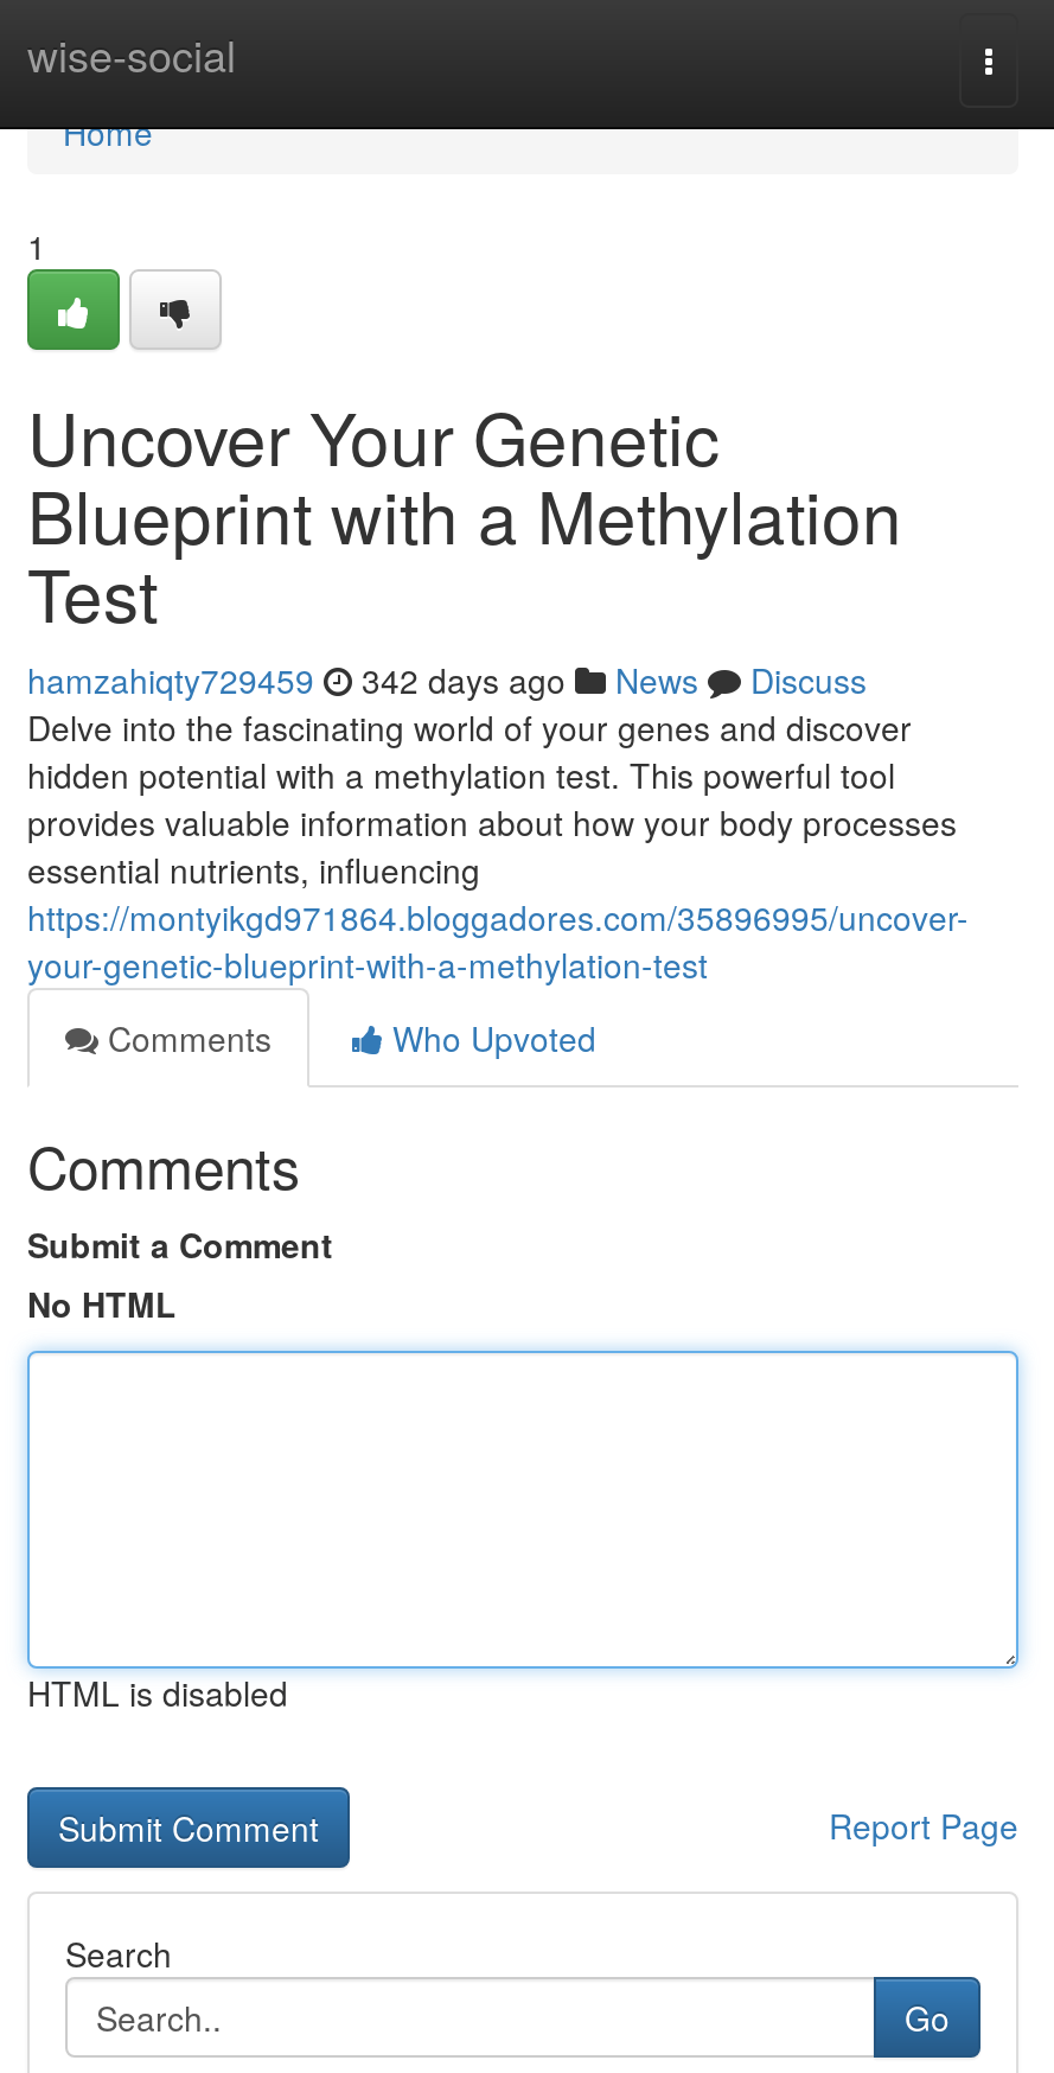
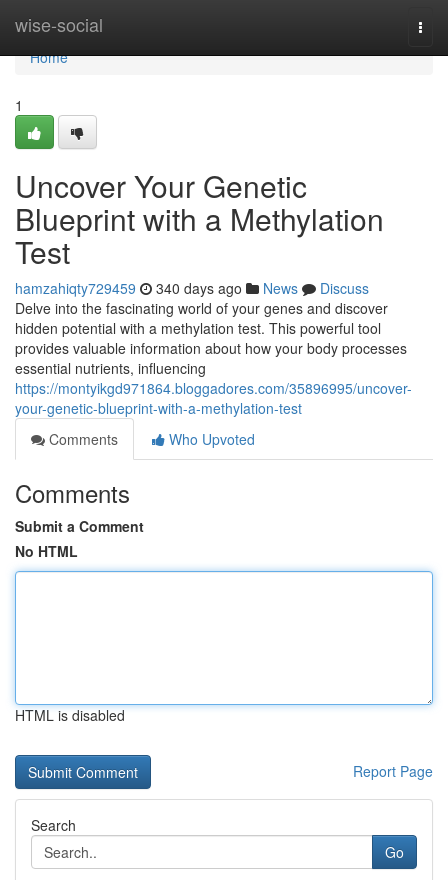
[27,656,867,703] hamzahiqty729459 342 days ago News Discuss -> [15,278,369,298] hamzahiqty729459 340 days ago News Discuss

